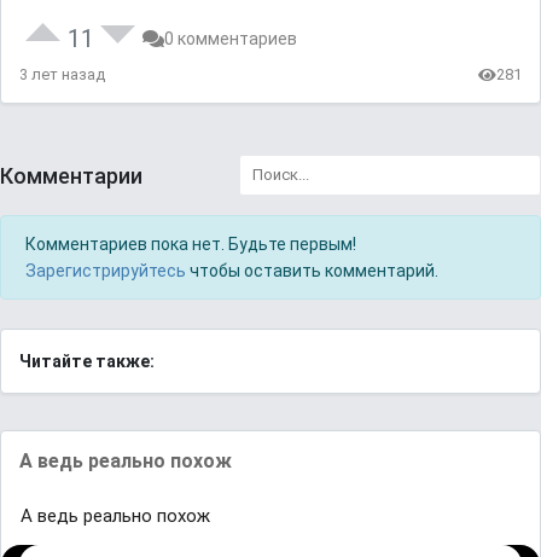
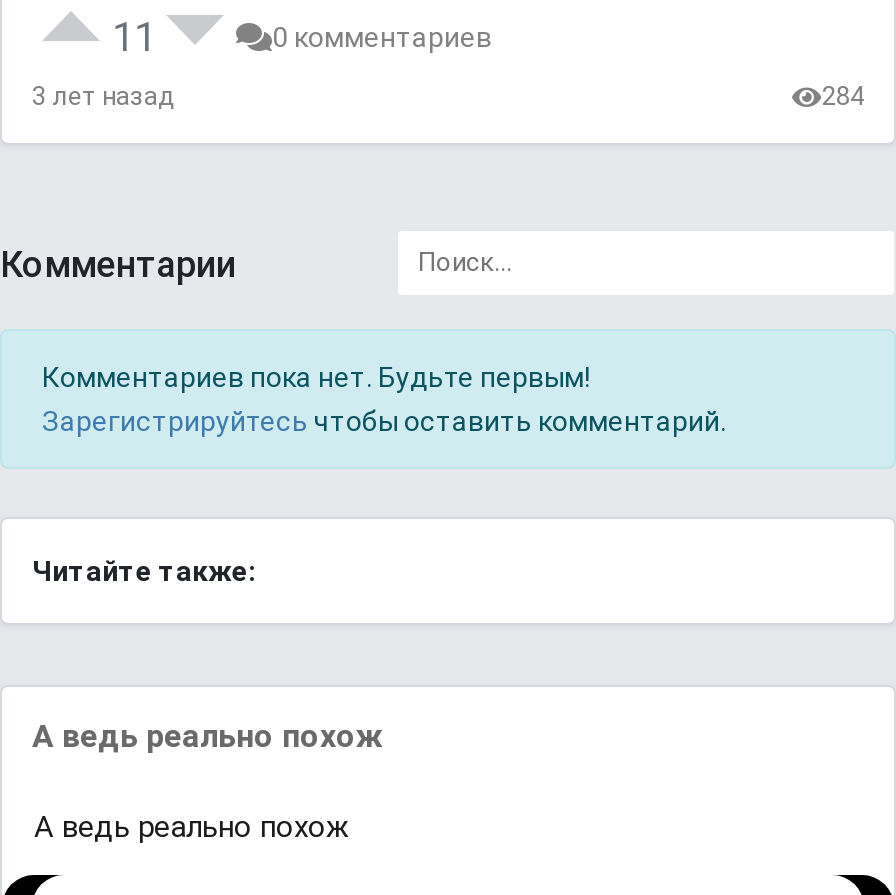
[496,65,522,83] 281 -> [822,81,864,111] 284

